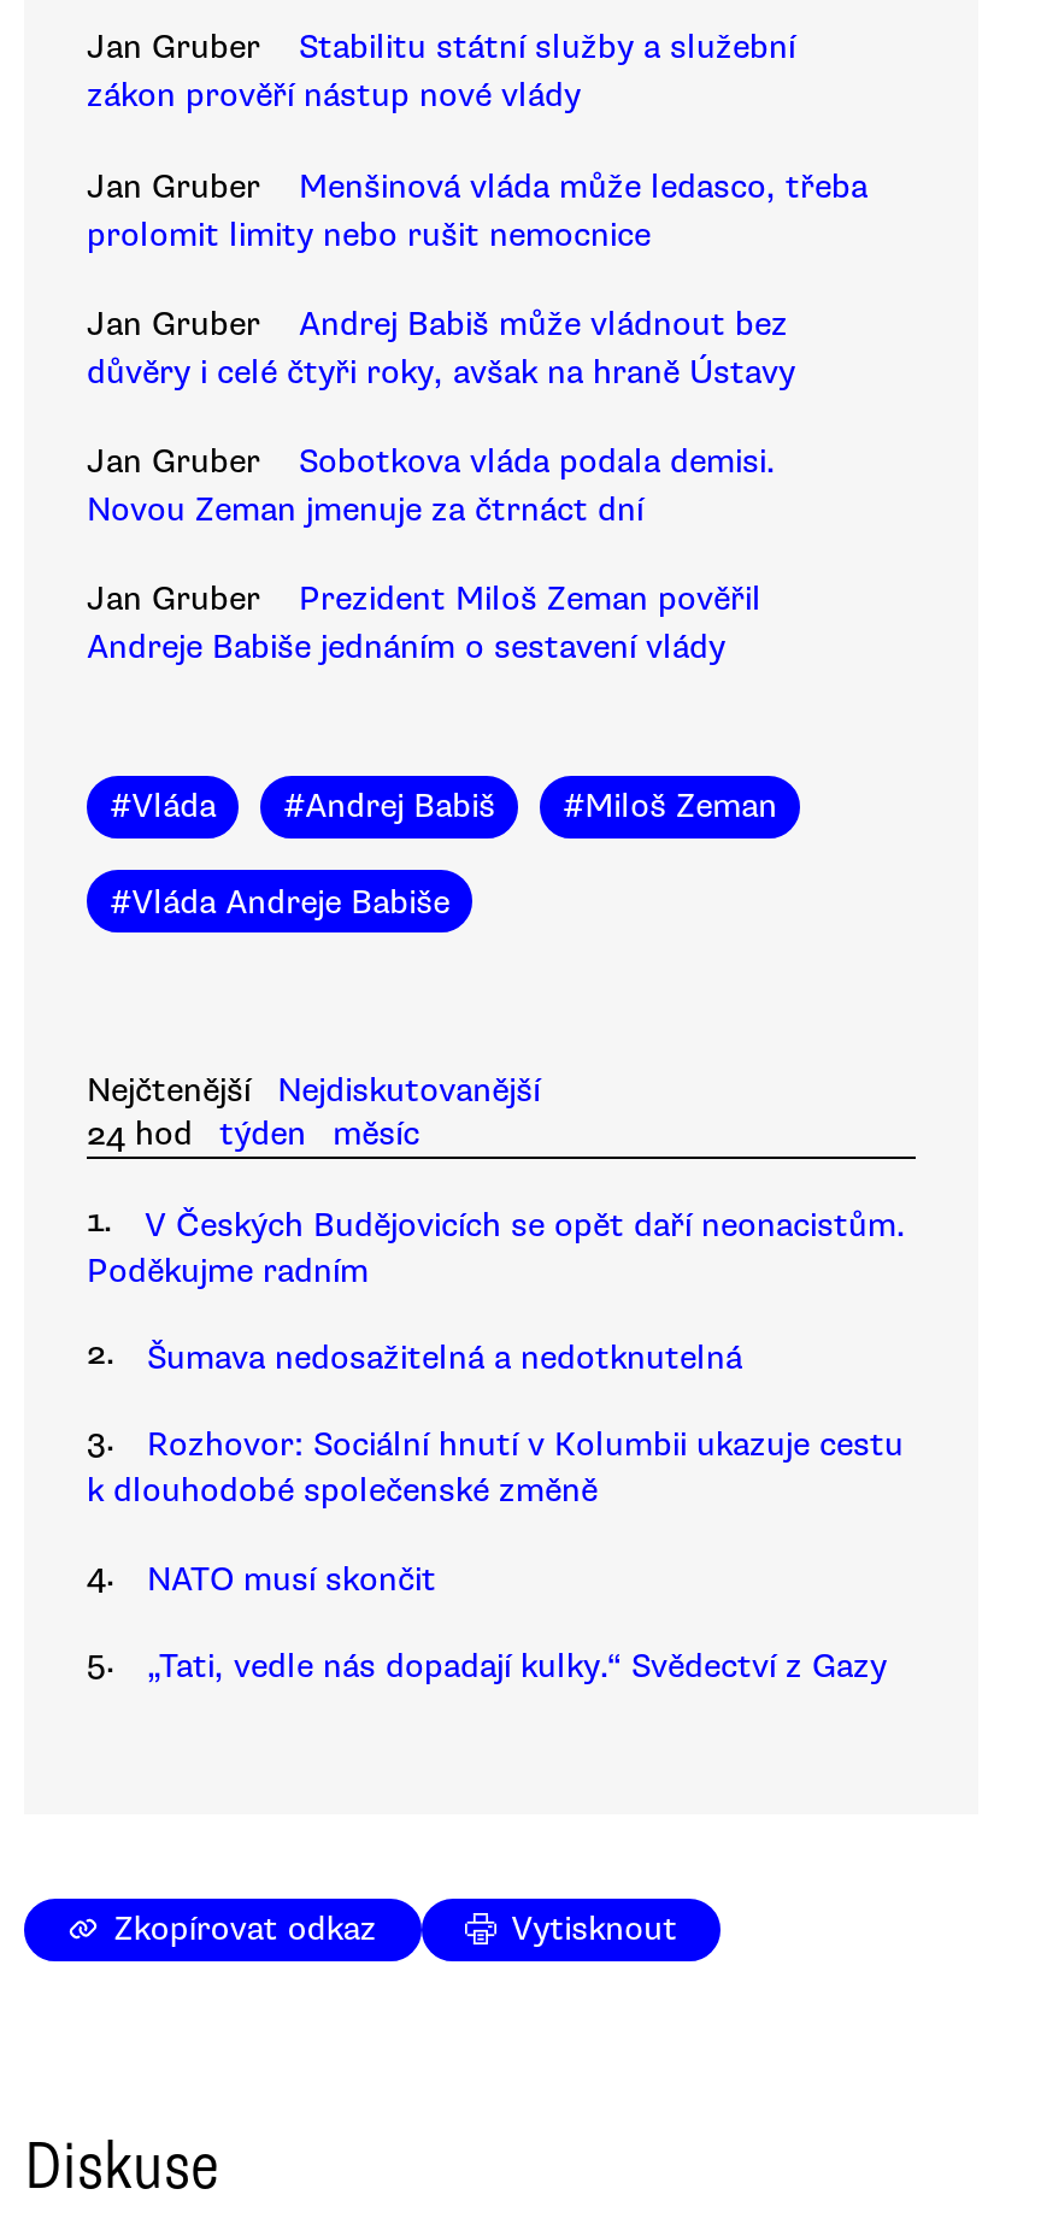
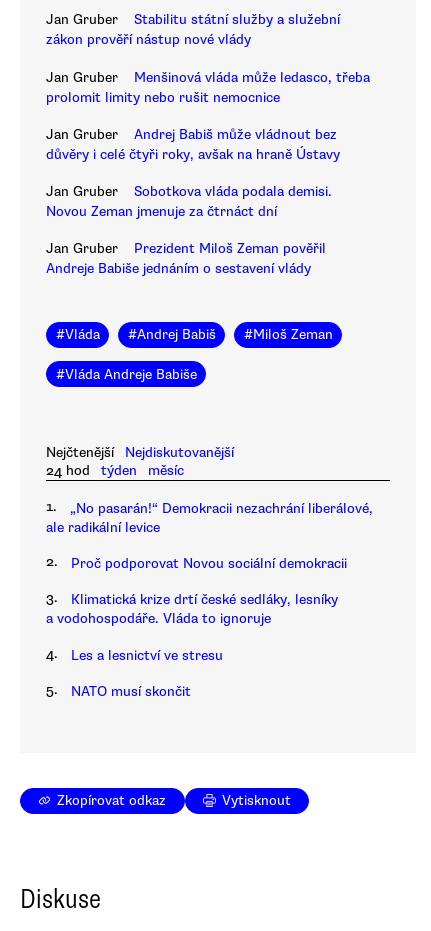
[87,1204,906,1291] V Českých Budějovicích se opět daří neonacistům. | Poděkujme radním -> [46,500,373,536] „No pasarán!“ Demokracii nezachrání liberálové, | ale radikální levice
[147,1338,742,1378] Šumava nedosažitelná a nedotknutelná -> [71,555,347,572] Proč podporovat Novou sociální demokracii
[87,1425,904,1512] Rozhovor: Sociální hnutí v Kolumbii ukazuje cestu | k dlouhodobé společenské změně -> [46,591,338,627] Klimatická krize drtí české sedláky, lesníky | a vodohospodáře. Vláda to ignoruje
moved [147,1558,436,1599] -> [71,683,191,700]: NATO musí skončit
none -> [71,647,223,664] Les a lesnictví ve stresu
[147,1646,887,1687] „Tati, vedle nás dopadají kulky.“ Svědectví z Gazy -> none

